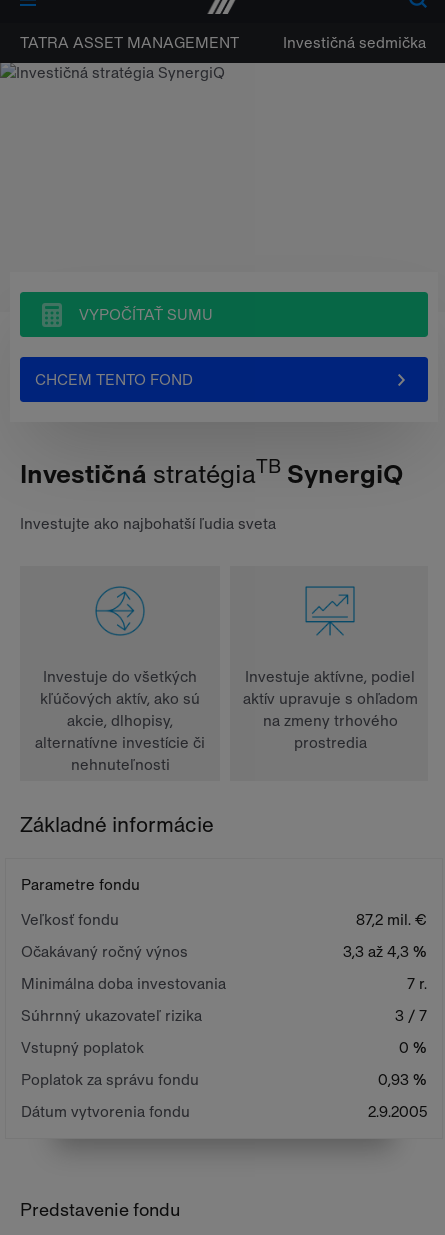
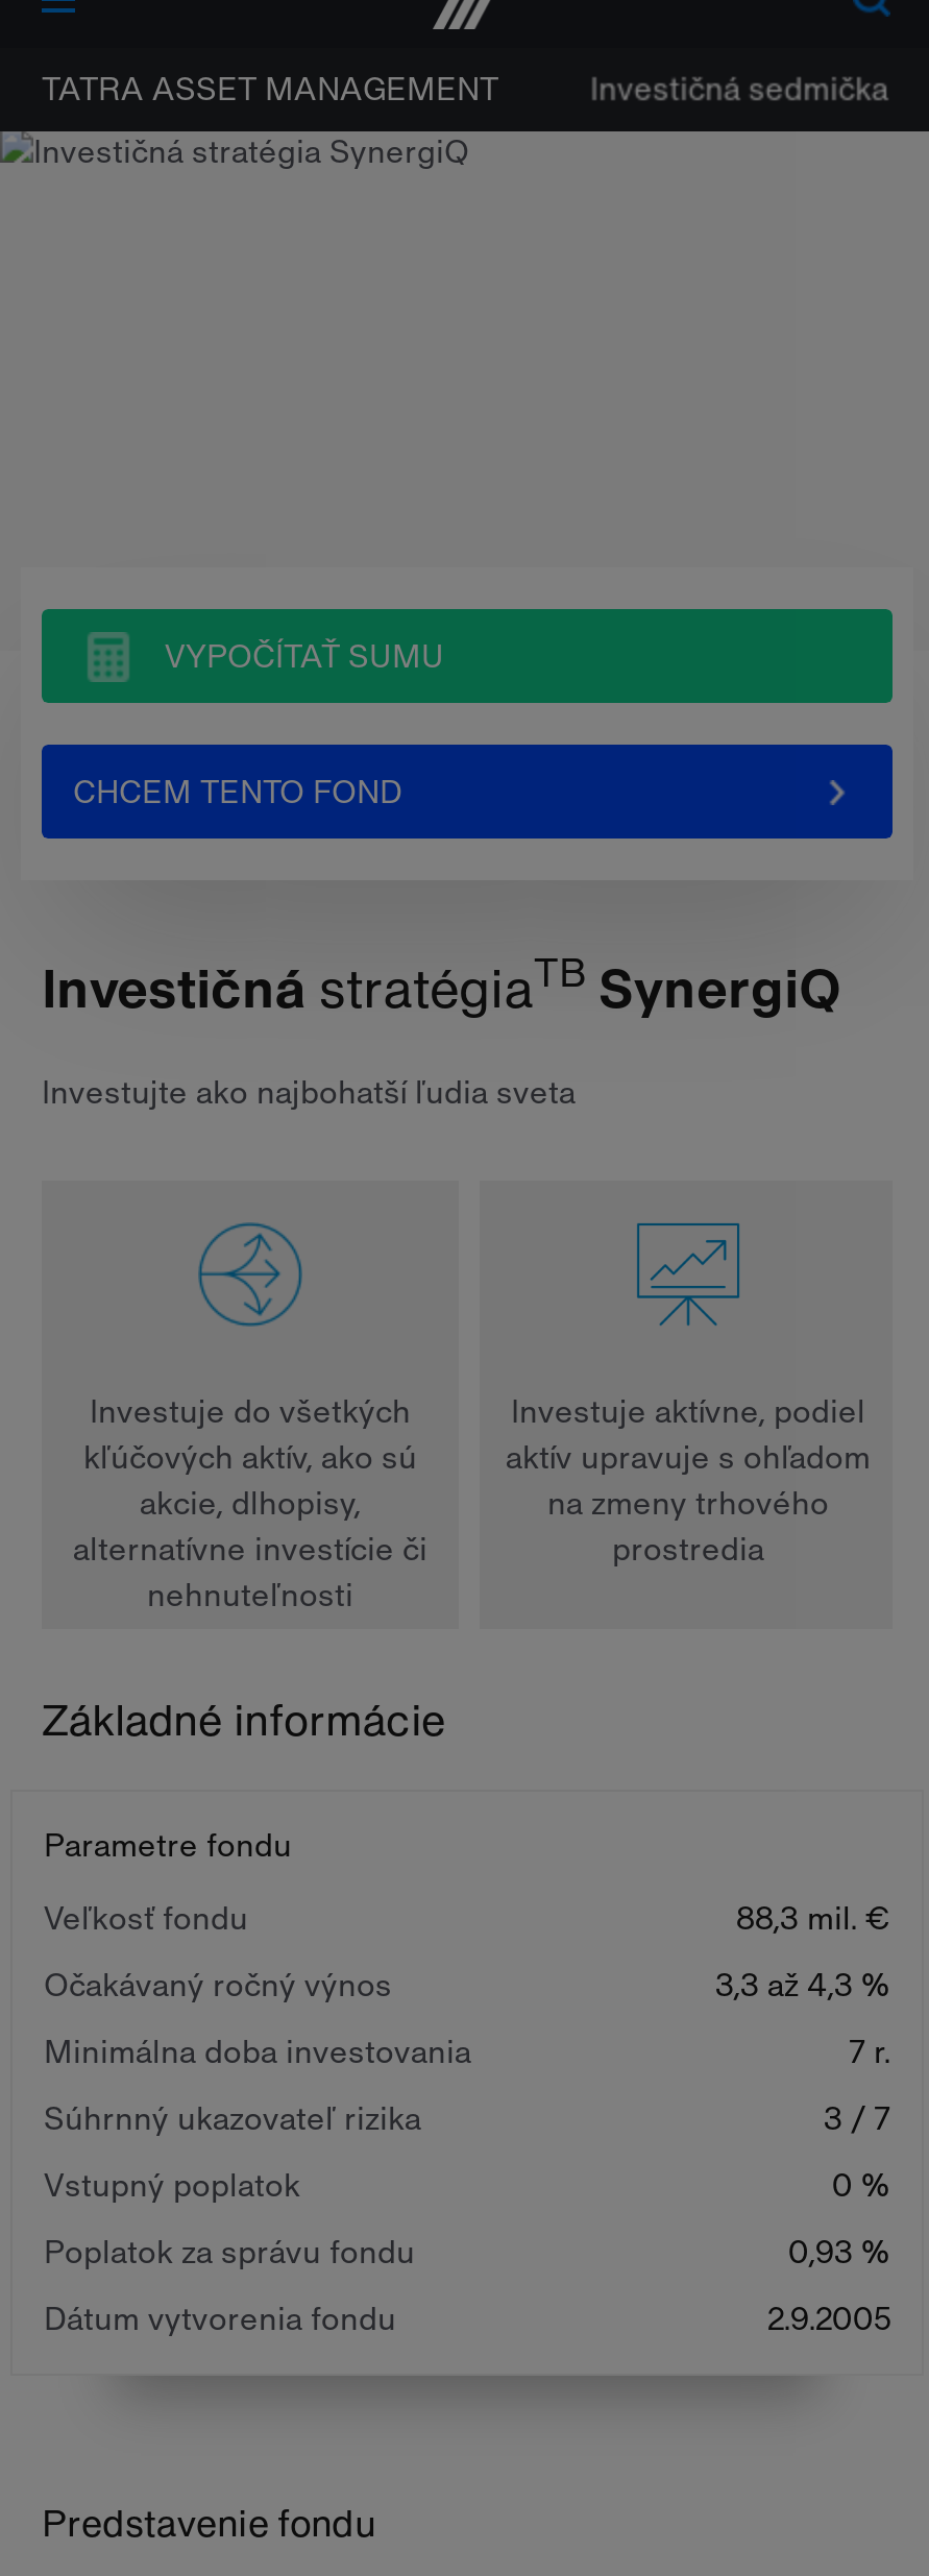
[356,911,427,928] 87,2 mil. € -> [736,1900,890,1936] 88,3 mil. €

